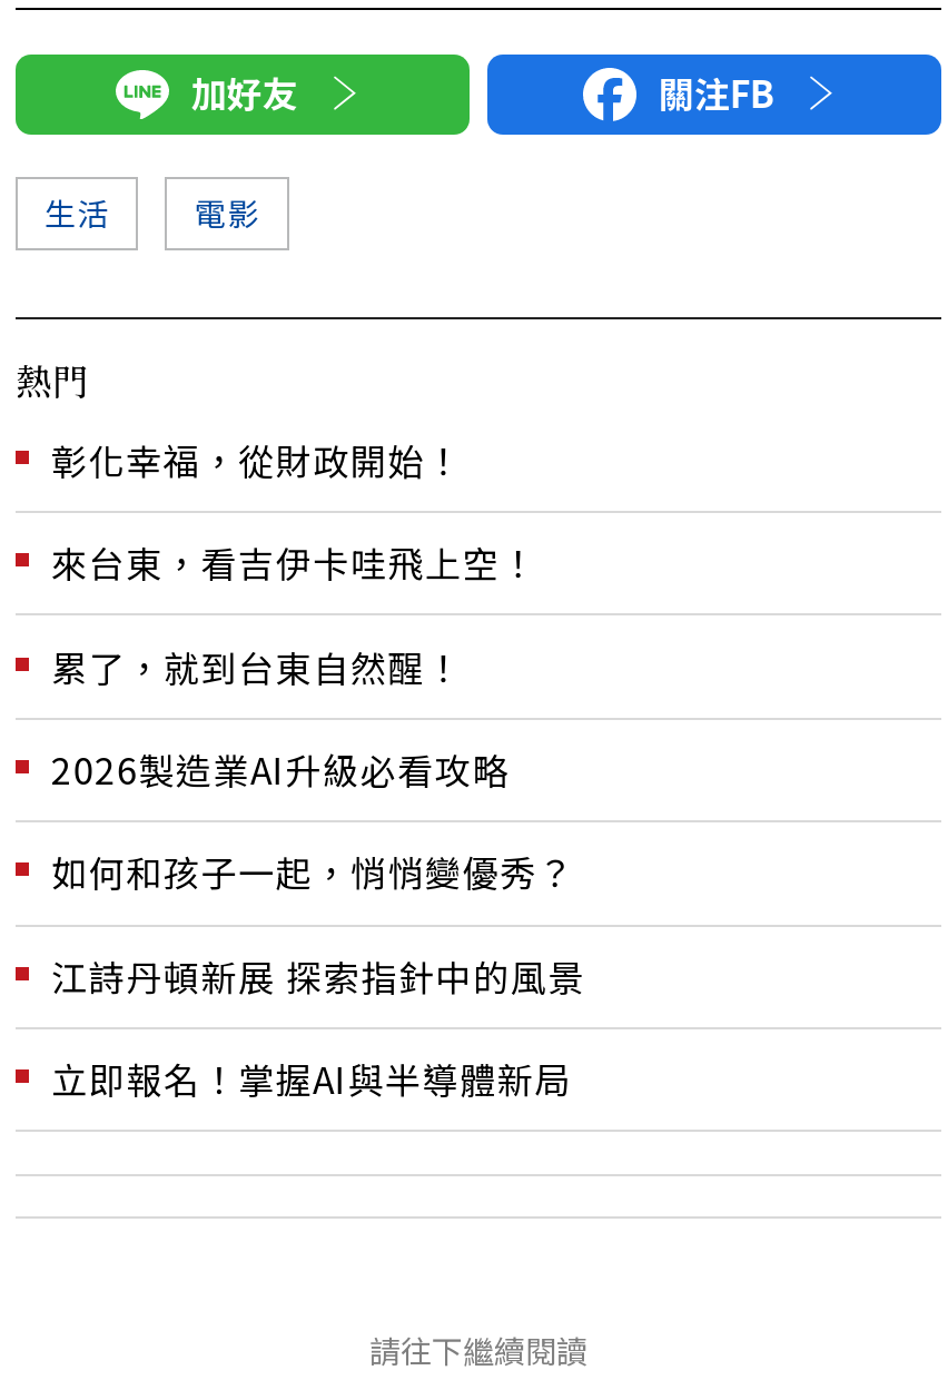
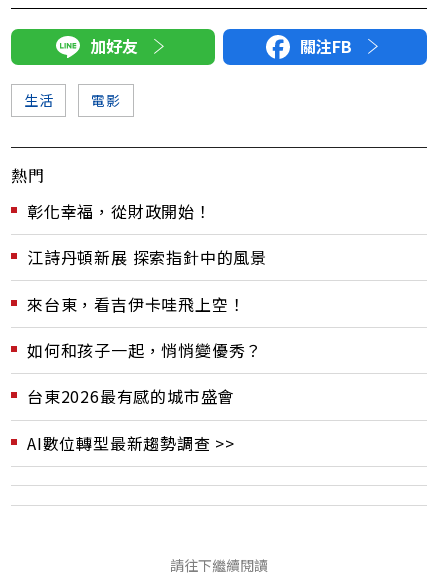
moved [51,536,575,899] -> [27,292,262,362]: 來台東，看吉伊卡哇飛上空！ | 如何和孩子一起，悄悄變優秀？
[51,639,510,796] 累了，就到台東自然醒！ | 2026製造業AI升級必看攻略 -> none
moved [51,949,585,1002] -> [27,245,267,269]: 江詩丹頓新展 探索指針中的風景
[51,1052,572,1105] 立即報名！掌握AI與半導體新局 -> [27,384,235,455] 台東2026最有感的城市盛會 | AI數位轉型最新趨勢調查 >>

